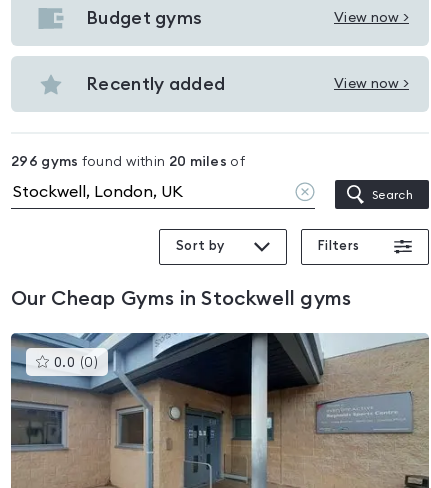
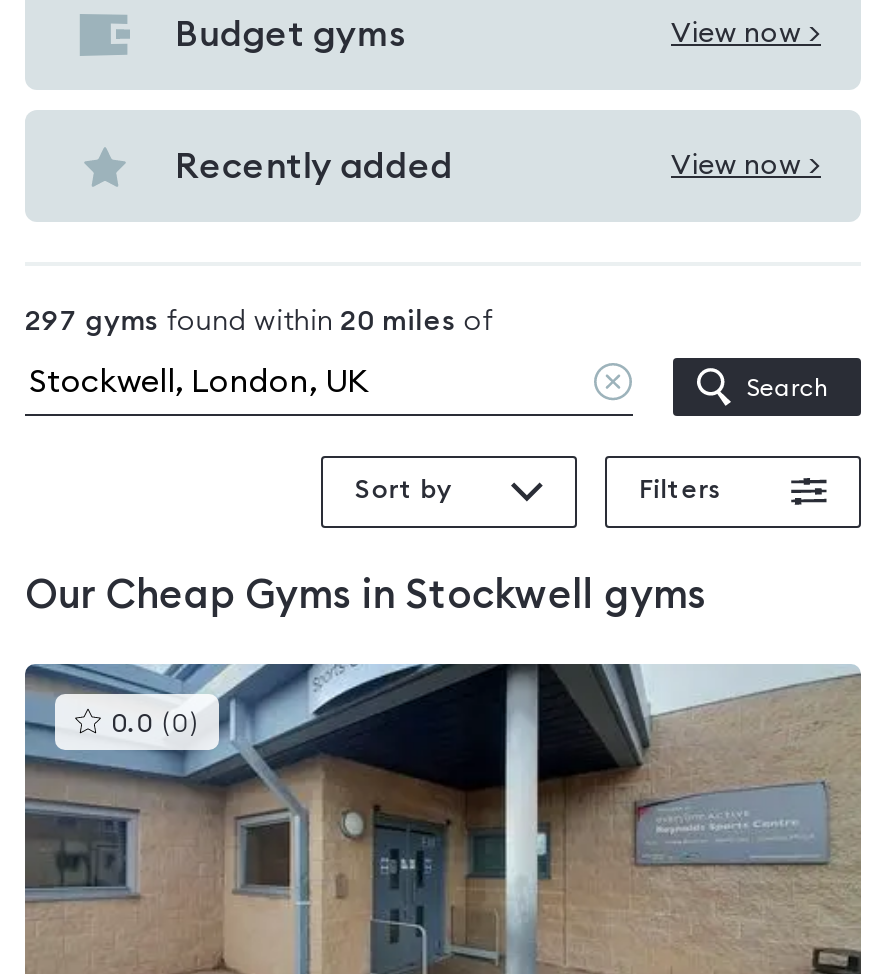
[11,155,248,169] 296 gyms found within 20 miles of -> [25,308,499,336] 297 gyms found within 20 miles of

